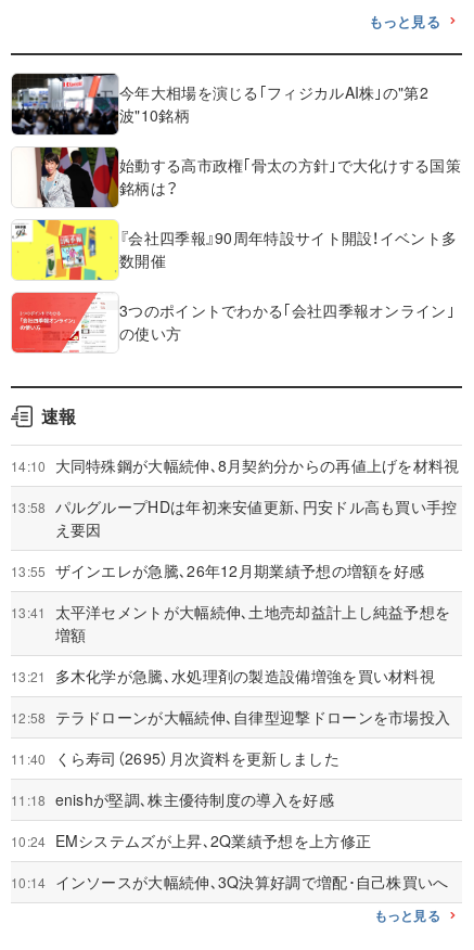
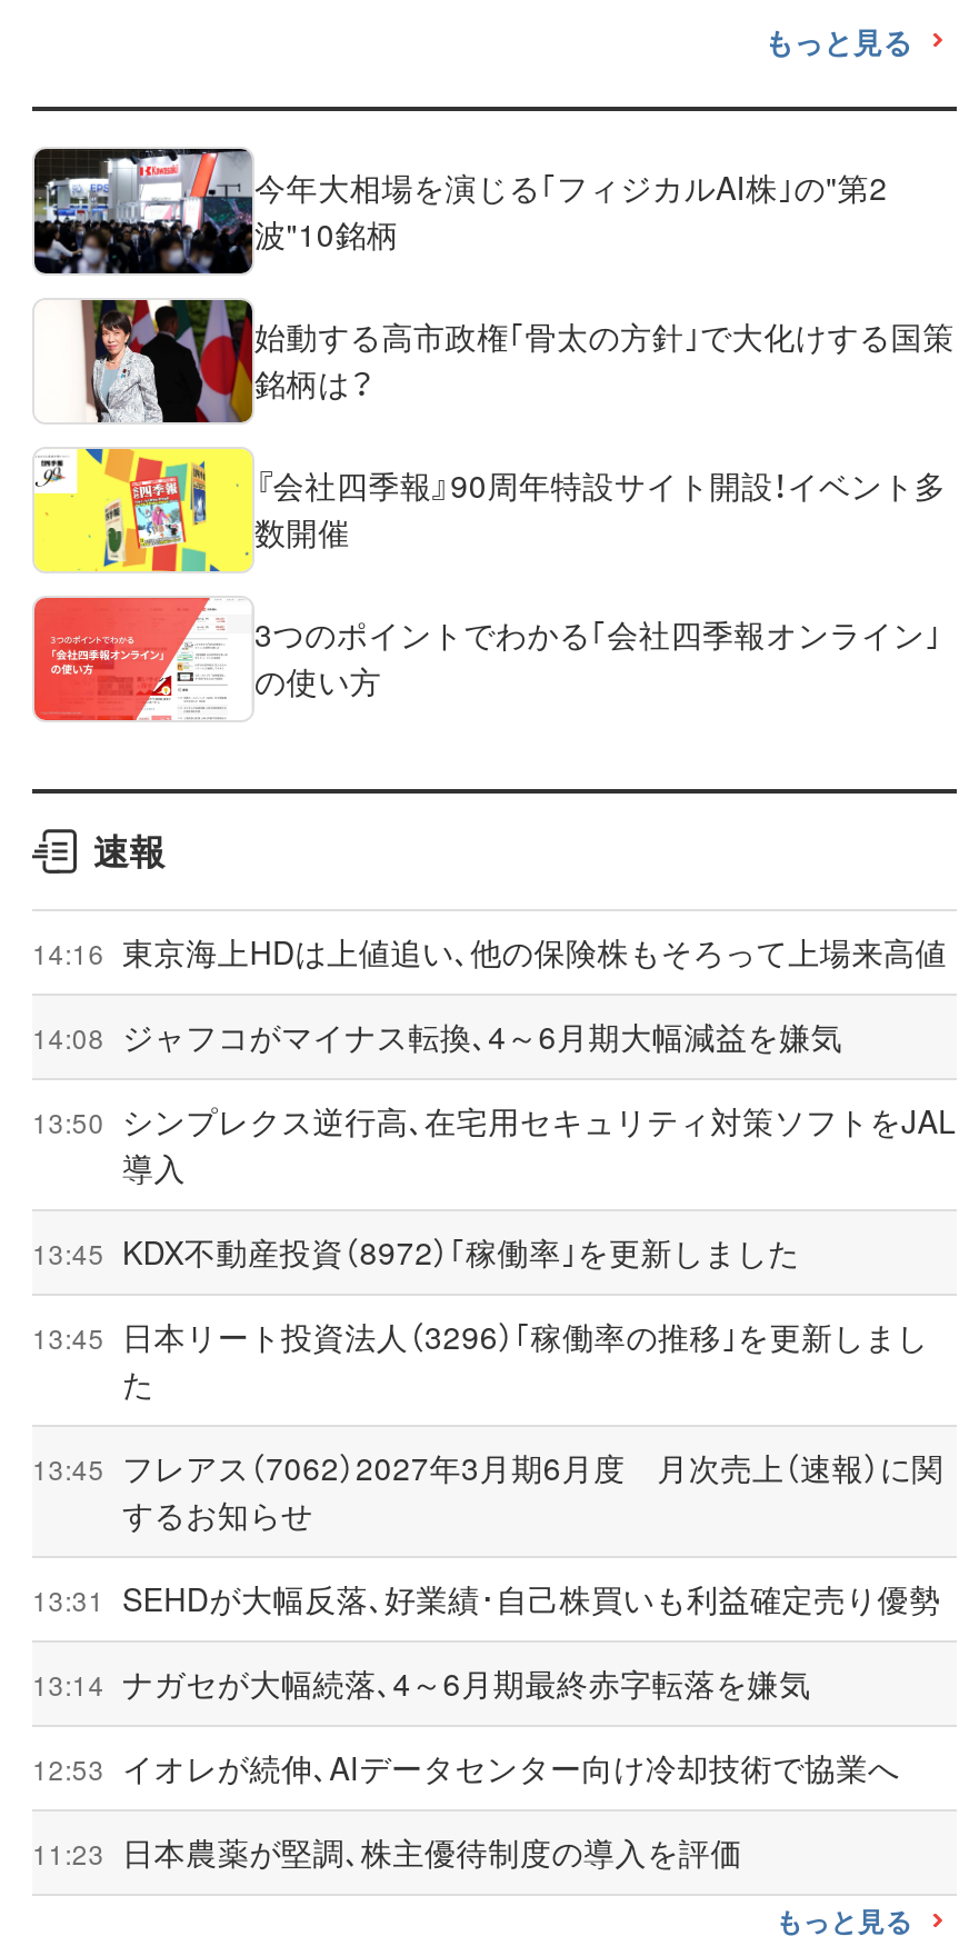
[11,454,459,476] 14:10 大同特殊鋼が大幅続伸､8月契約分からの再値上げを材料視 -> [32,929,947,973] 14:16 東京海上HDは上値追い､他の保険株もそろって上場来高値
[11,495,457,540] 13:58 パルグループHDは年初来安値更新､円安ドル高も買い手控 | え要因 -> [32,1013,843,1058] 14:08 ジャフコがマイナス転換､4～6月期大幅減益を嫌気
[11,559,424,581] 13:55 ザインエレが急騰､26年12月期業績予想の増額を好感 -> [32,1098,957,1189] 13:50 シンプレクス逆行高､在宅用セキュリティ対策ソフトをJAL | 導入
[11,601,450,645] 13:41 太平洋セメントが大幅続伸､土地売却益計上し純益予想を | 増額 -> [32,1229,800,1273] 13:45 KDX不動産投資（8972）｢稼働率｣を更新しました
[11,665,435,686] 13:21 多木化学が急騰､水処理剤の製造設備増強を買い材料視 -> [32,1313,928,1405] 13:45 日本リート投資法人（3296）｢稼働率の推移｣を更新しまし | た
[11,706,450,728] 12:58 テラドローンが大幅続伸､自律型迎撃ドローンを市場投入 -> [32,1445,944,1536] 13:45 フレアス（7062）2027年3月期6月度 月次売上（速報）に関 | するお知らせ
[11,747,339,769] 11:40 くら寿司（2695）月次資料を更新しました -> [32,1576,941,1620] 13:31 SEHDが大幅反落､好業績･自己株買いも利益確定売り優勢
[11,788,334,810] 11:18 enishが堅調､株主優待制度の導入を好感 -> [32,1660,811,1705] 13:14 ナガセが大幅続落､4～6月期最終赤字転落を嫌気
[11,830,371,851] 10:24 EMシステムズが上昇､2Q業績予想を上方修正 -> [32,1745,900,1789] 12:53 イオレが続伸､AIデータセンター向け冷却技術で協業へ
[11,871,449,892] 10:14 インソースが大幅続伸､3Q決算好調で増配･自己株買いへ -> [32,1829,742,1874] 11:23 日本農薬が堅調､株主優待制度の導入を評価

